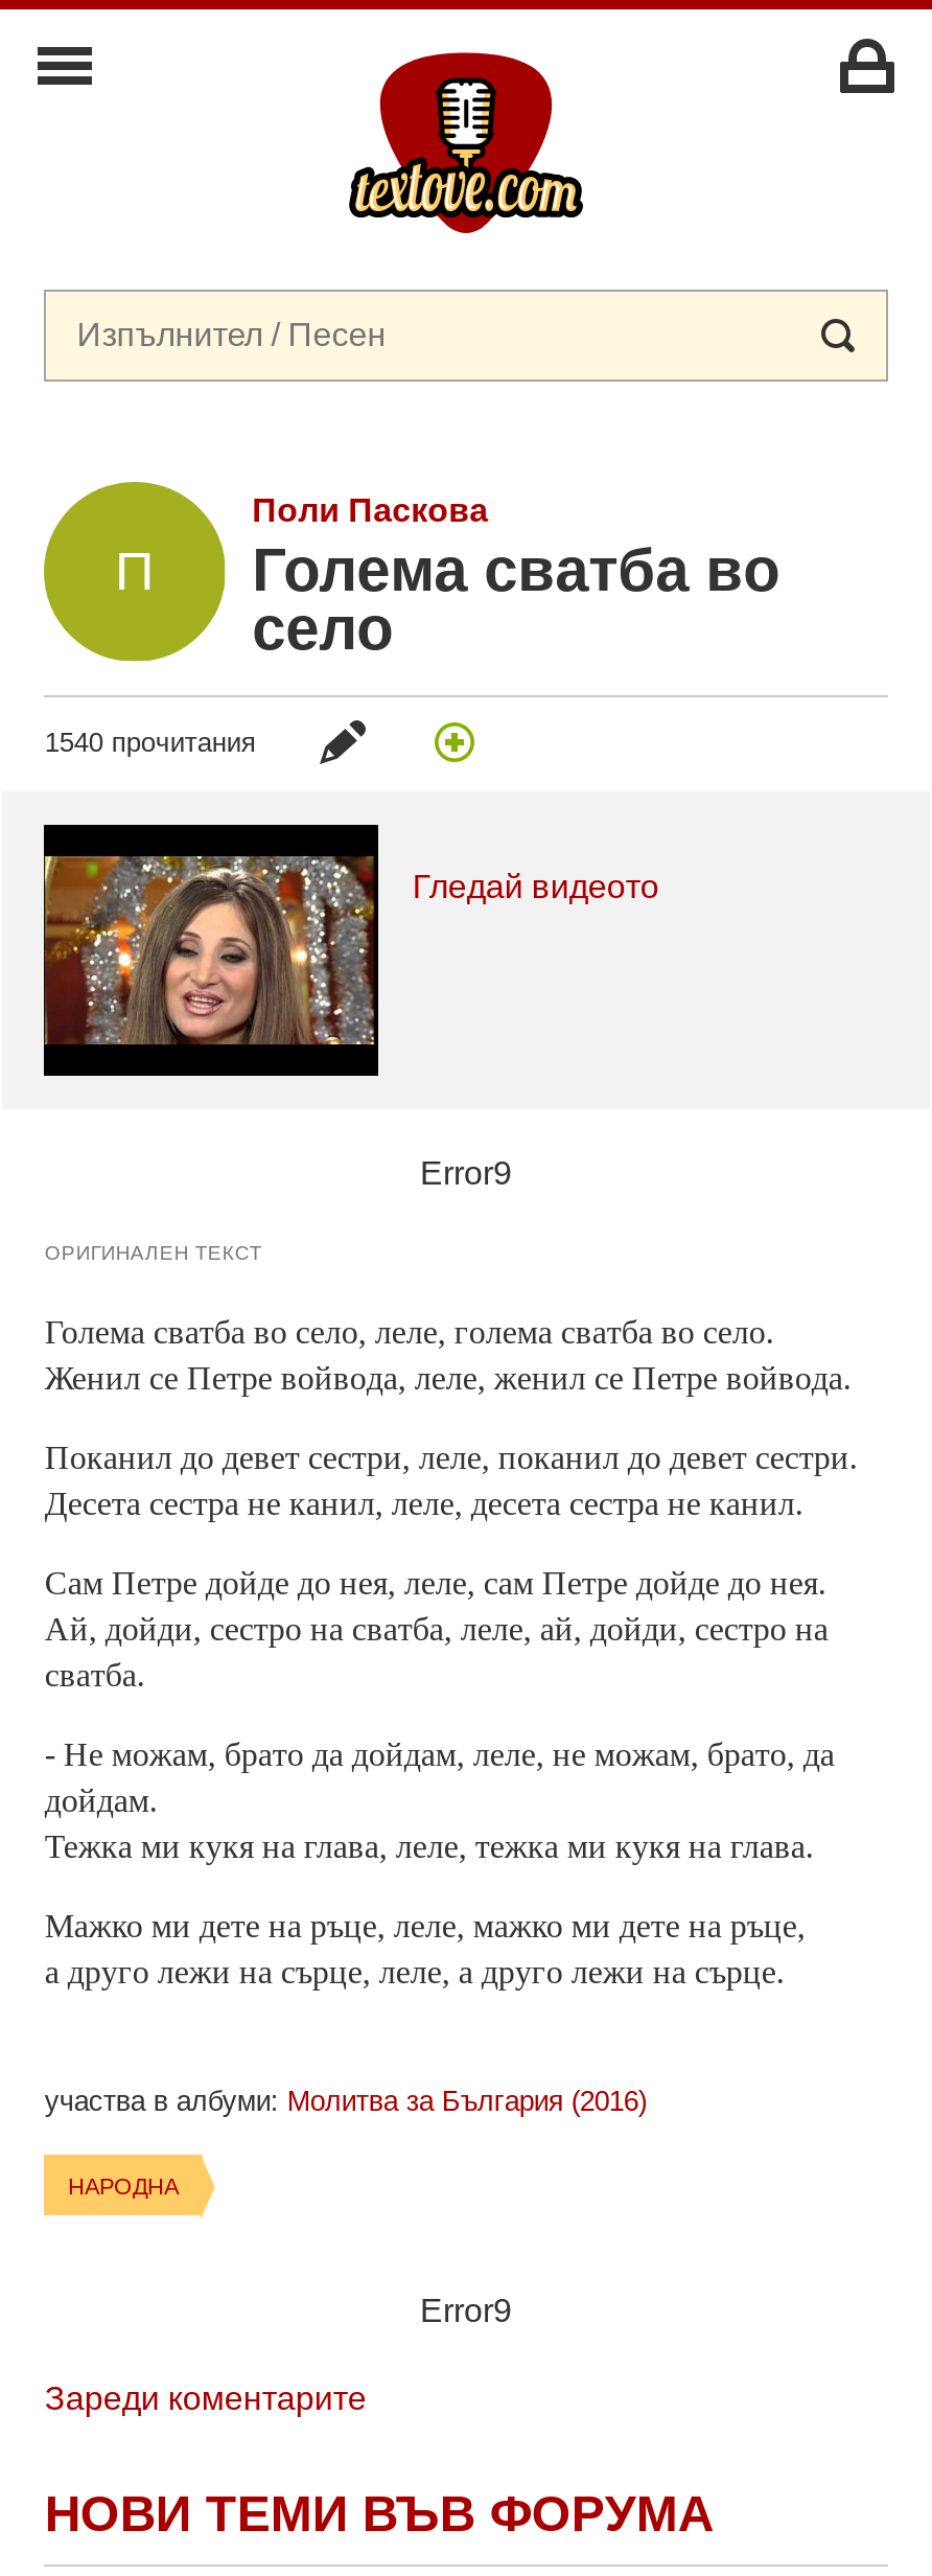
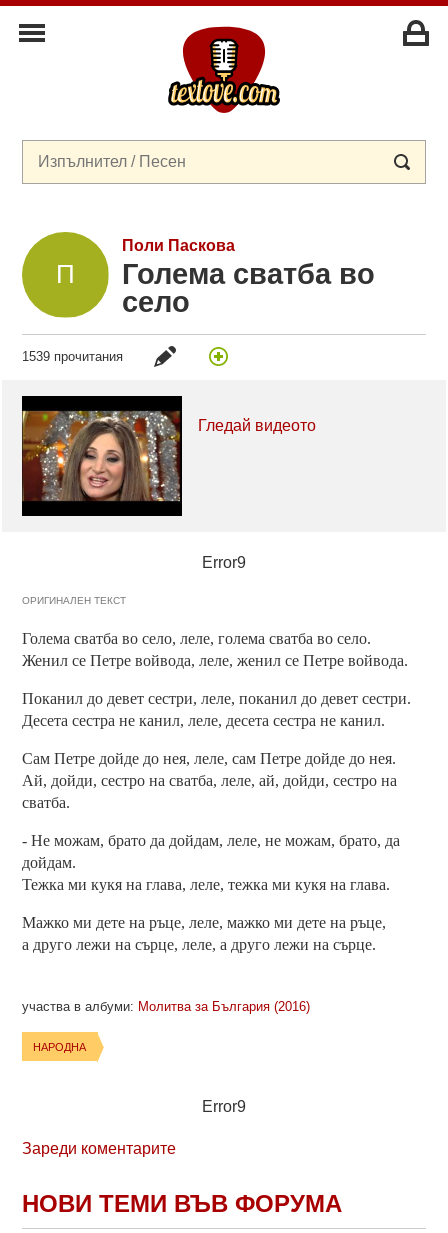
[45,727,256,759] 1540 прочитания -> [22,349,123,364] 1539 прочитания

